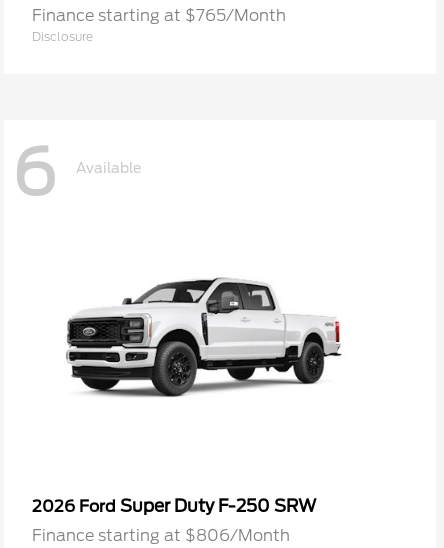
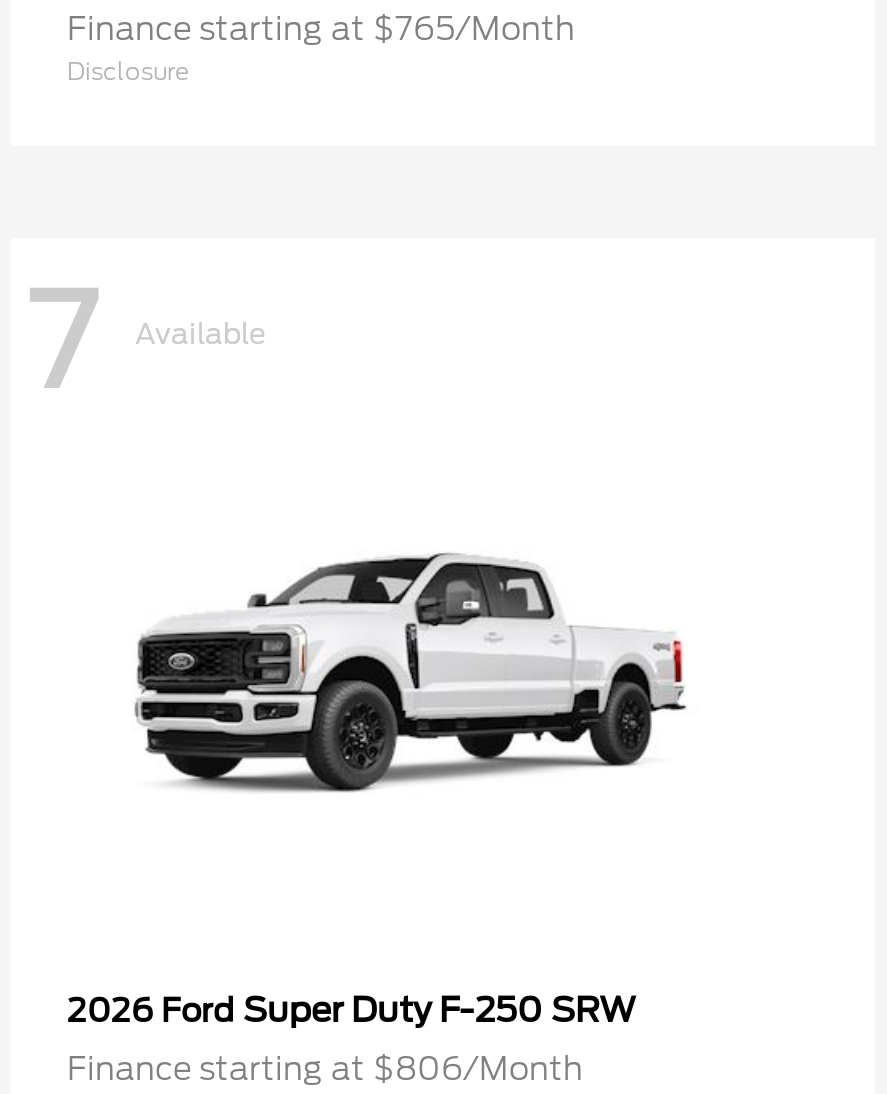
[12,134,141,210] 6 Available -> [27,266,265,418] 7 Available

